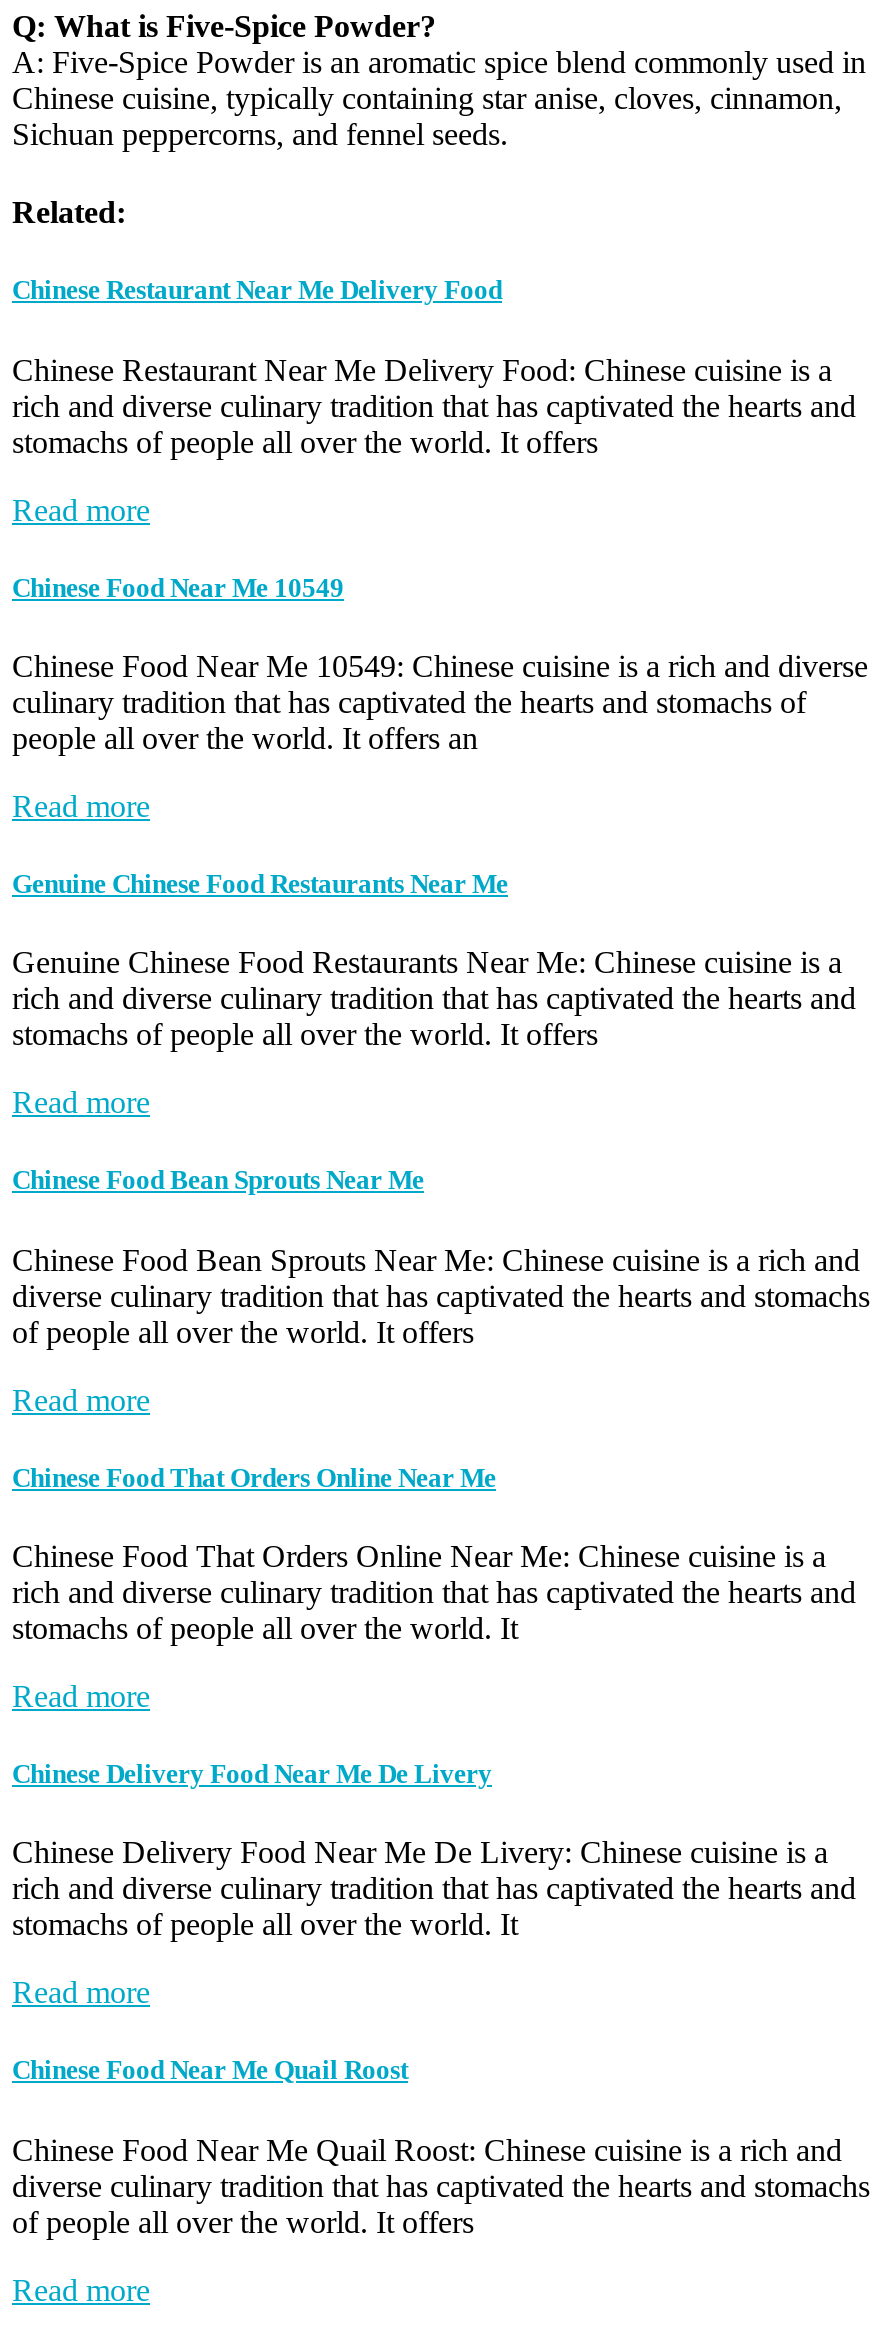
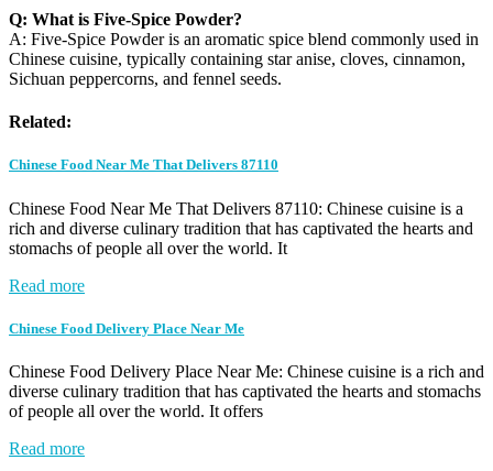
[12,276,870,1573] Chinese Restaurant Near Me Delivery Food | Chinese Restaurant Near Me Delivery Food: Chinese cuisine is a | rich and diverse culinary tradition that has captivated the hearts and | stomachs of people all over the world. It offers | Read more | Chinese Food Near Me 10549 | Chinese Food Near Me 10549: Chinese cuisine is a rich and diverse | culinary tradition that has captivated the hearts and stomachs of | people all over the world. It offers an | Read more | Genuine Chinese Food Restaurants Near Me | Genuine Chinese Food Restaurants Near Me: Chinese cuisine is a | rich and diverse culinary tradition that has captivated the hearts and | stomachs of people all over the world. It offers | Read more | Chinese Food Bean Sprouts Near Me | Chinese Food Bean Sprouts Near Me: Chinese cuisine is a rich and | diverse culinary tradition that has captivated the hearts and stomachs | of people all over the world. It offers | Read more | Chinese Food That Orders Online Near Me | Chinese Food That Orders Online Near Me: Chinese cuisine is a -> [9,157,463,217] Chinese Food Near Me That Delivers 87110 | Chinese Food Near Me That Delivers 87110: Chinese cuisine is a
[12,1759,856,2166] Chinese Delivery Food Near Me De Livery | Chinese Delivery Food Near Me De Livery: Chinese cuisine is a | rich and diverse culinary tradition that has captivated the hearts and | stomachs of people all over the world. It | Read more | Chinese Food Near Me Quail Roost | Chinese Food Near Me Quail Roost: Chinese cuisine is a rich and -> [9,320,484,381] Chinese Food Delivery Place Near Me | Chinese Food Delivery Place Near Me: Chinese cuisine is a rich and

